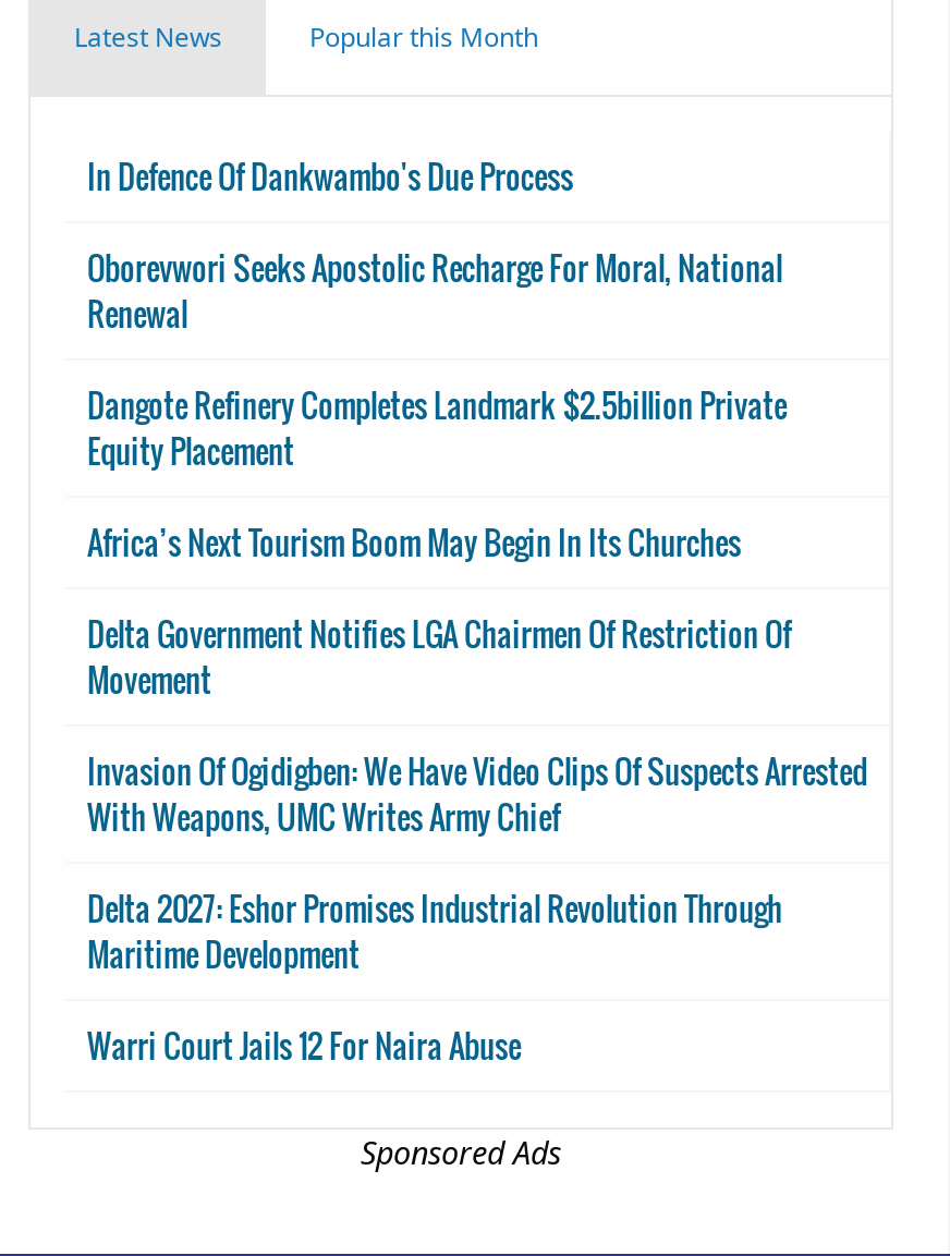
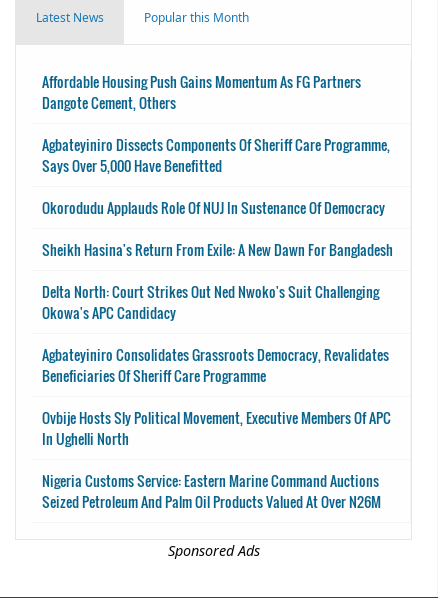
[87,154,573,200] In Defence Of Dankwambo's Due Process -> [42,71,361,113] Affordable Housing Push Gains Momentum As FG Partners | Dangote Cement, Others
[87,246,782,337] Oborevwori Seeks Apostolic Recharge For Moral, National | Renewal -> [42,134,390,176] Agbateyiniro Dissects Components Of Sheriff Care Programme, | Says Over 5,000 Have Benefitted
[87,383,787,475] Dangote Refinery Completes Landmark $2.5billion Private | Equity Placement -> [42,197,385,218] Okorodudu Applauds Role Of NUJ In Sustenance Of Democracy
[87,520,741,566] Africa’s Next Tourism Boom May Begin In Its Churches -> [42,239,393,260] Sheikh Hasina's Return From Exile: A New Dawn For Bangladesh
[87,612,791,703] Delta Government Notifies LGA Chairmen Of Restriction Of | Movement -> [42,281,379,323] Delta North: Court Strikes Out Ned Nwoko's Suit Challenging | Okowa's APC Candidacy
[87,749,867,841] Invasion Of Ogidigben: We Have Video Clips Of Suspects Arrested | With Weapons, UMC Writes Army Chief -> [42,344,389,386] Agbateyiniro Consolidates Grassroots Democracy, Revalidates | Beneficiaries Of Sheriff Care Programme
[87,886,782,978] Delta 2027: Eshor Promises Industrial Revolution Through | Maritime Development -> [42,407,391,449] Ovbije Hosts Sly Political Movement, Executive Members Of APC | In Ughelli North
[87,1024,521,1070] Warri Court Jails 12 For Naira Abuse -> [42,470,381,512] Nigeria Customs Service: Eastern Marine Command Auctions | Seized Petroleum And Palm Oil Products Valued At Over N26M

